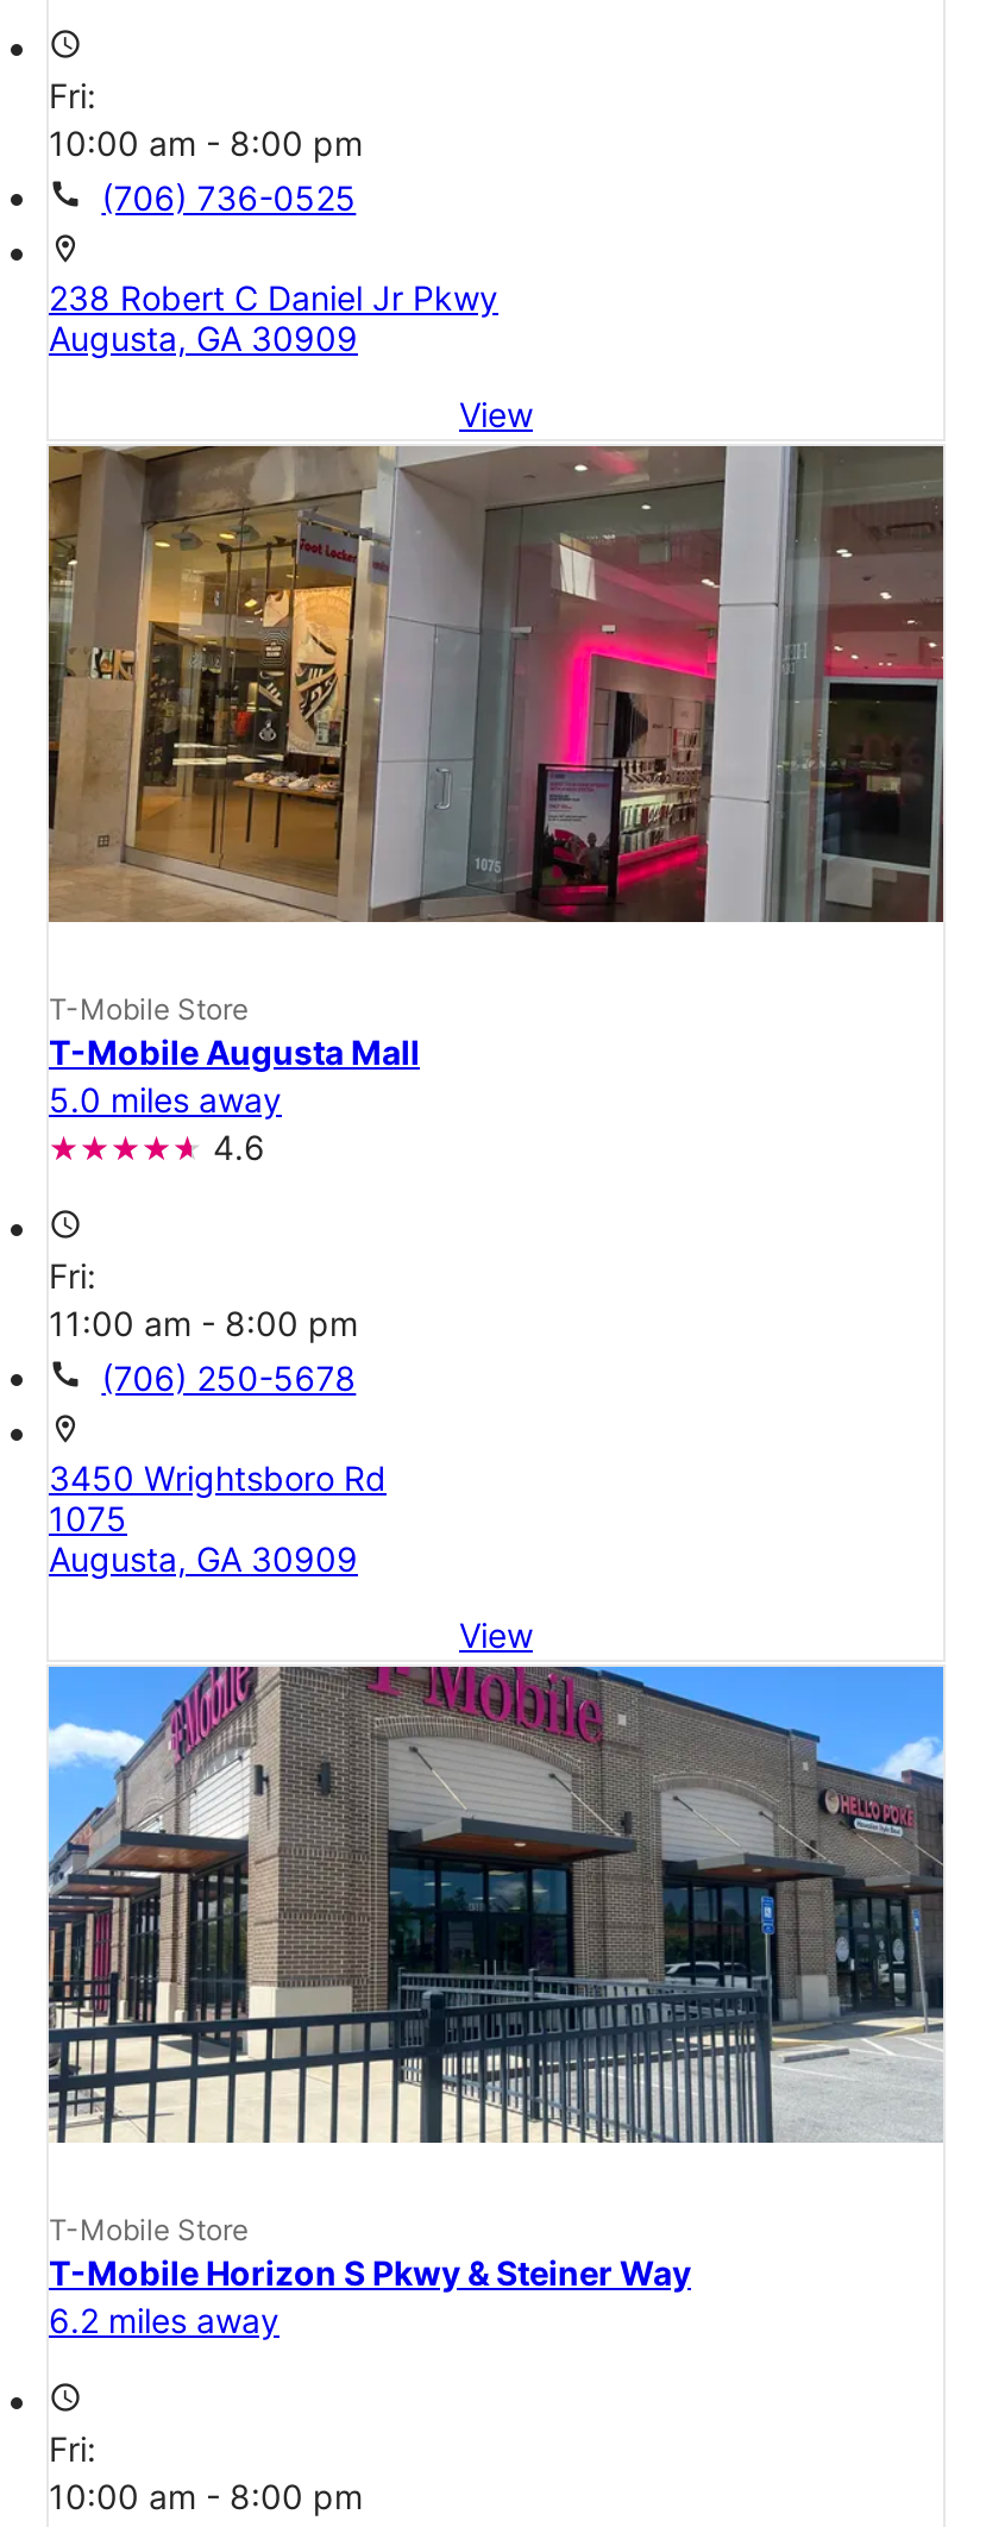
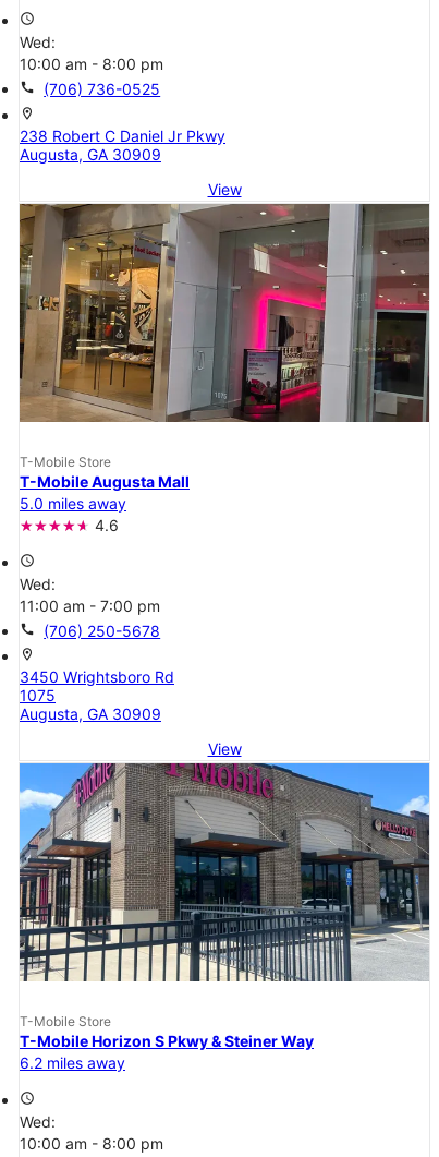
[49,74,106,114] Fri: -> [20,33,60,51] Wed:
[49,1255,358,1343] Fri: | 11:00 am - 8:00 pm -> [20,574,160,614] Wed: | 11:00 am - 7:00 pm
[49,2429,106,2470] Fri: -> [20,1112,60,1131] Wed:

